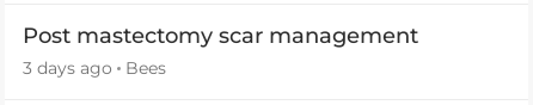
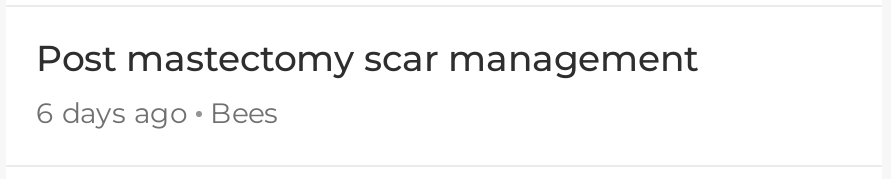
[23,57,166,79] 3 days ago Bees -> [36,95,278,131] 6 days ago Bees

